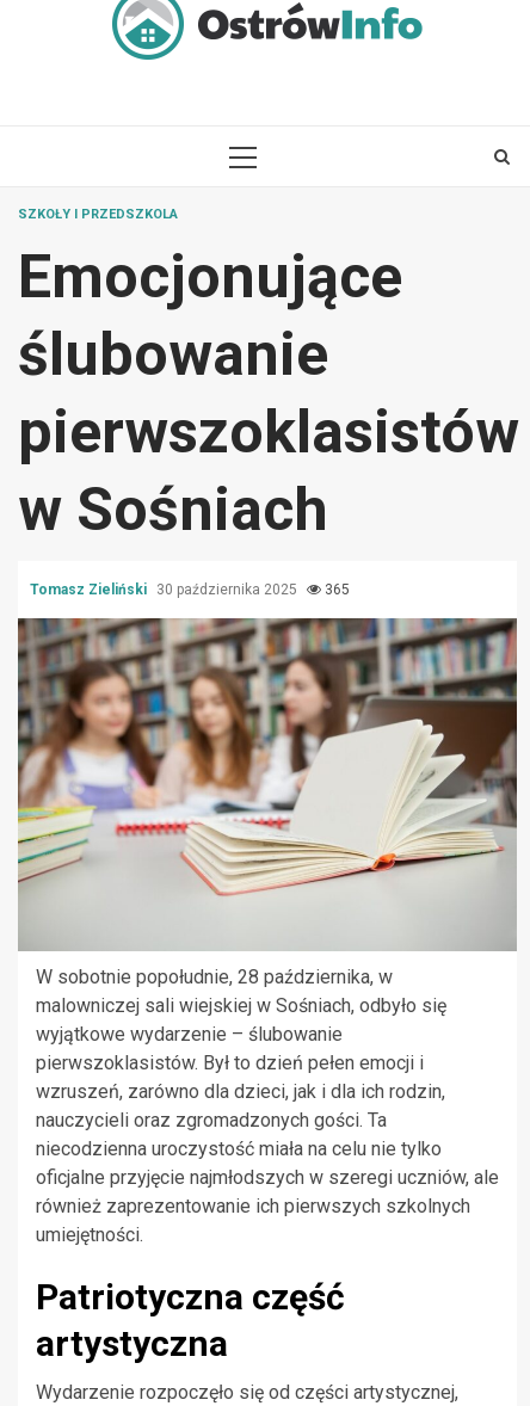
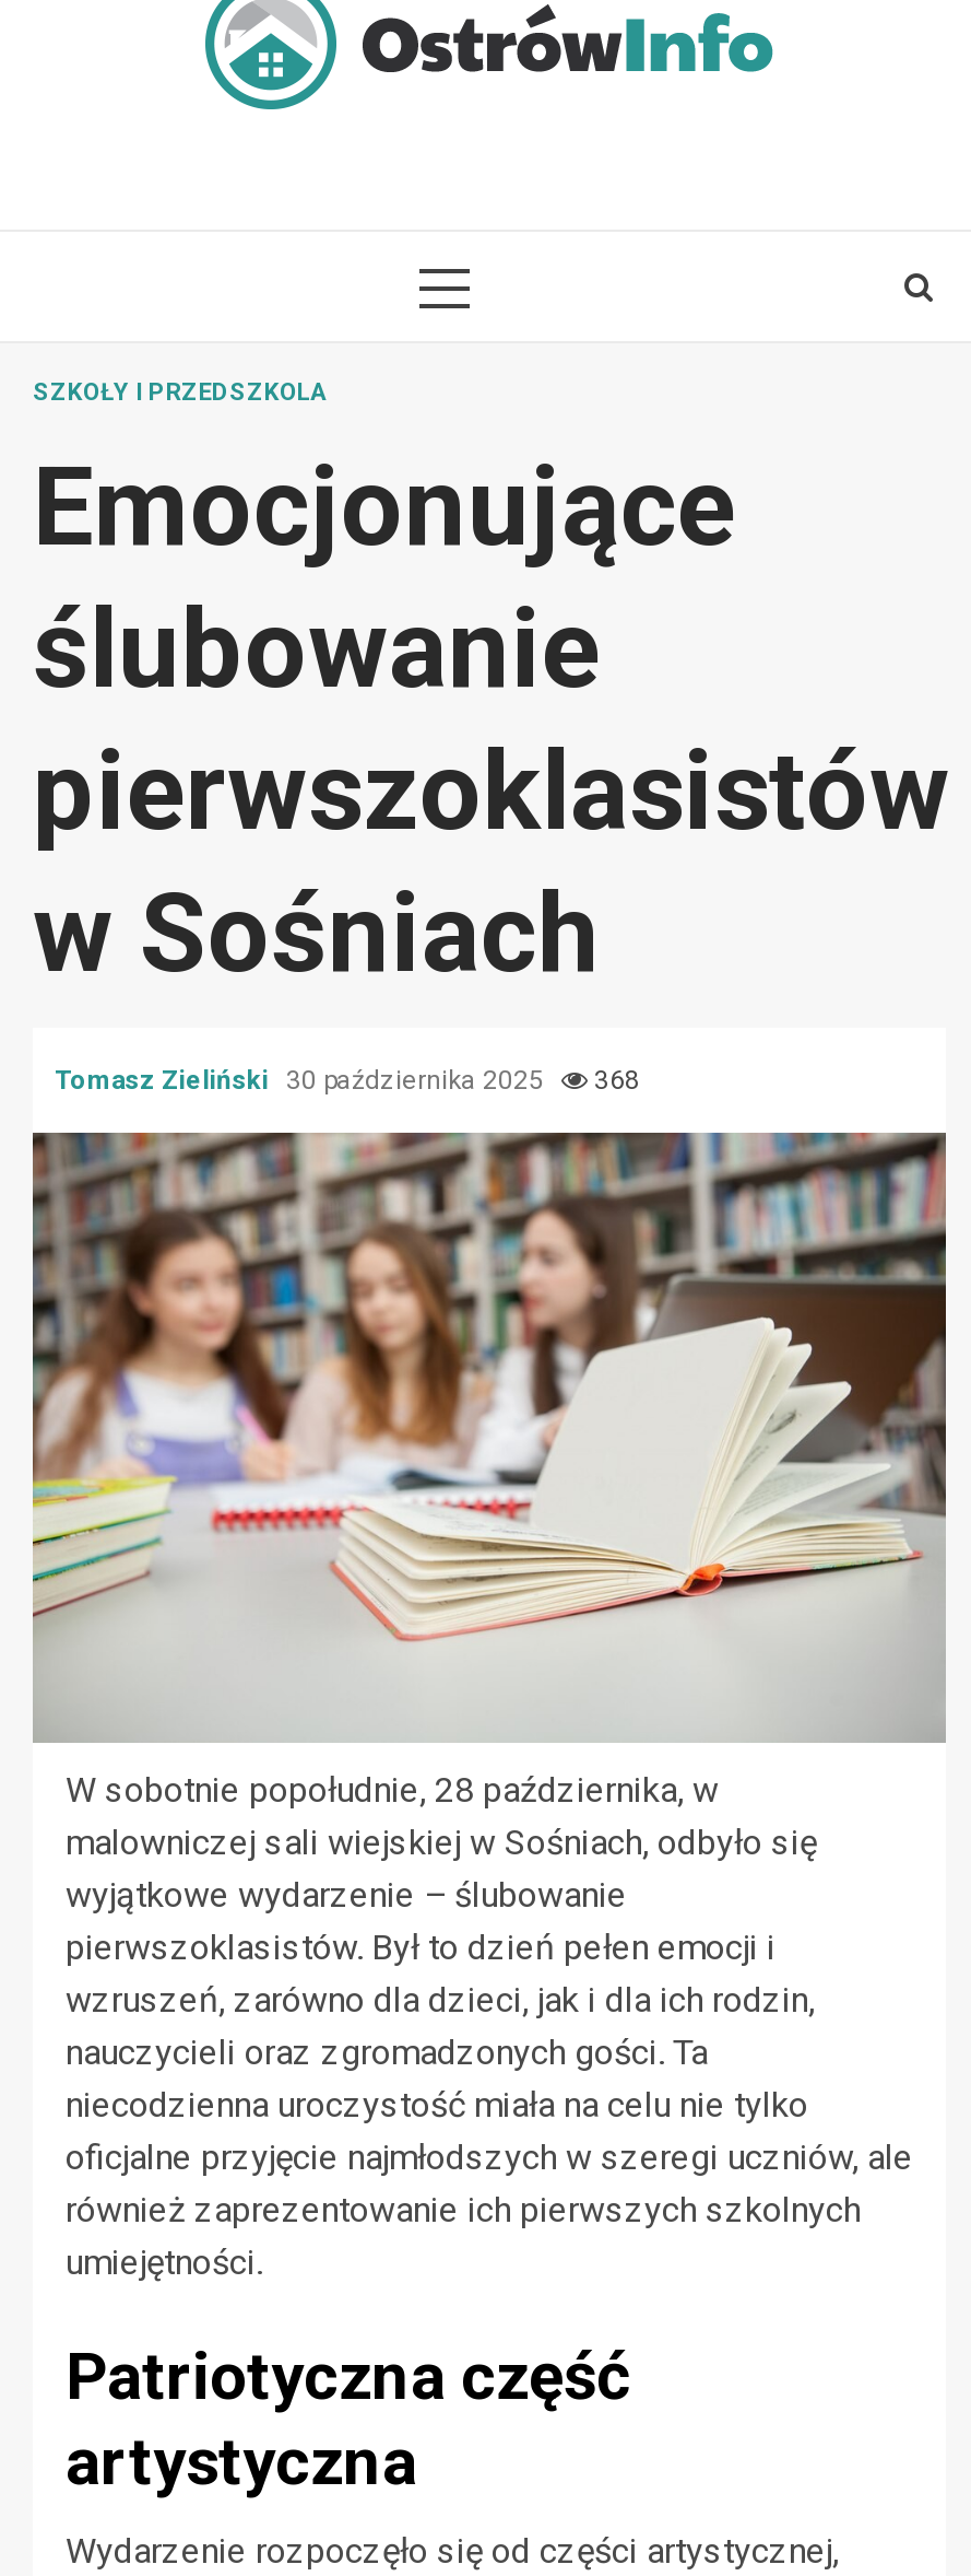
[30,581,350,598] Tomasz Zieliński 30 października 2025 365 -> [55,1065,640,1096] Tomasz Zieliński 30 października 2025 368

